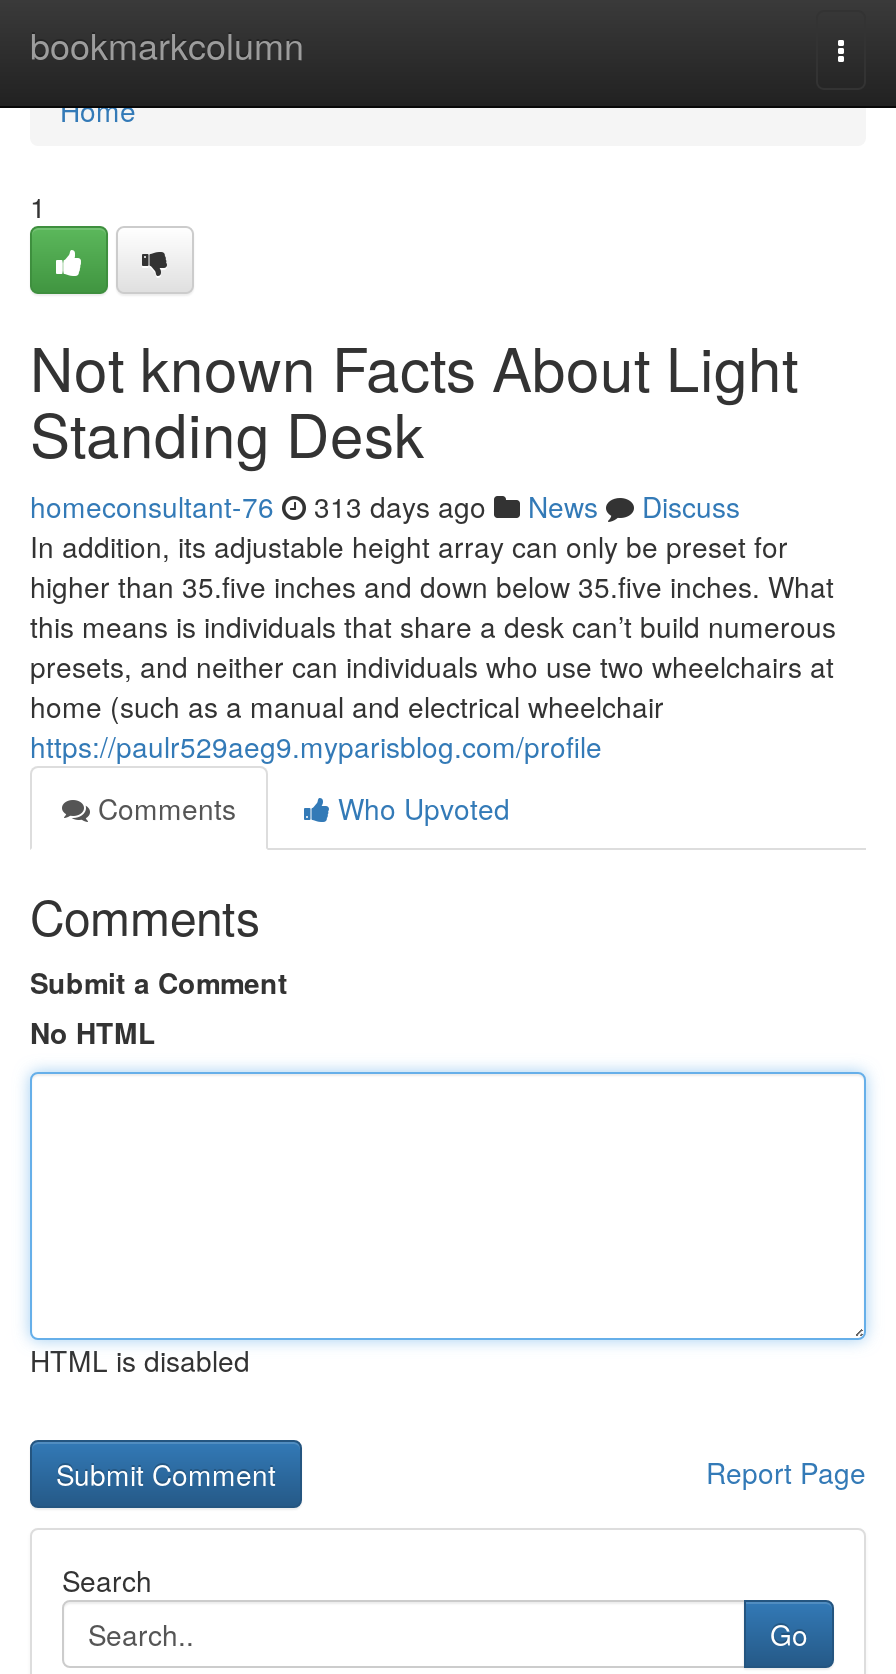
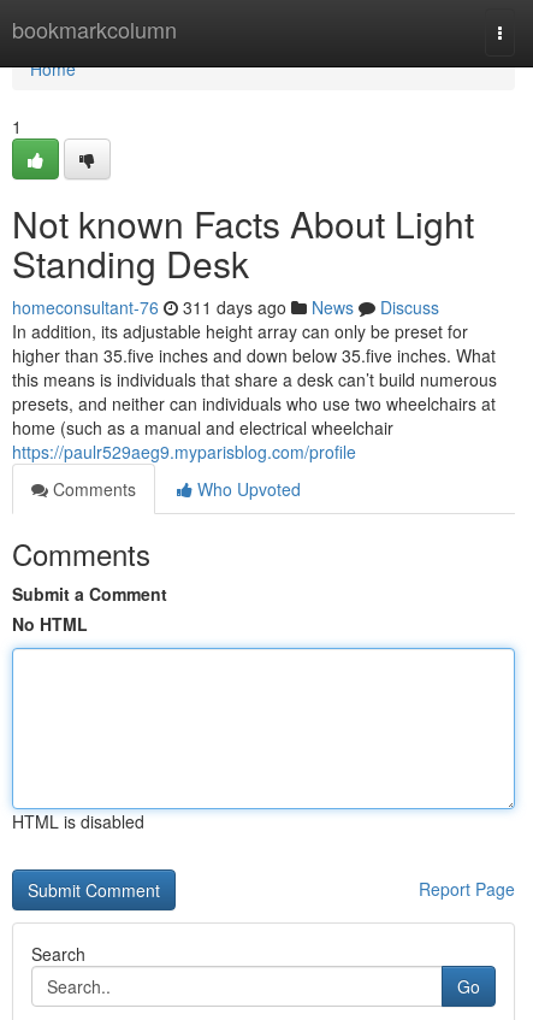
[30,486,740,526] homeconsultant-76 313 days ago News Discuss -> [12,295,439,319] homeconsultant-76 311 days ago News Discuss

